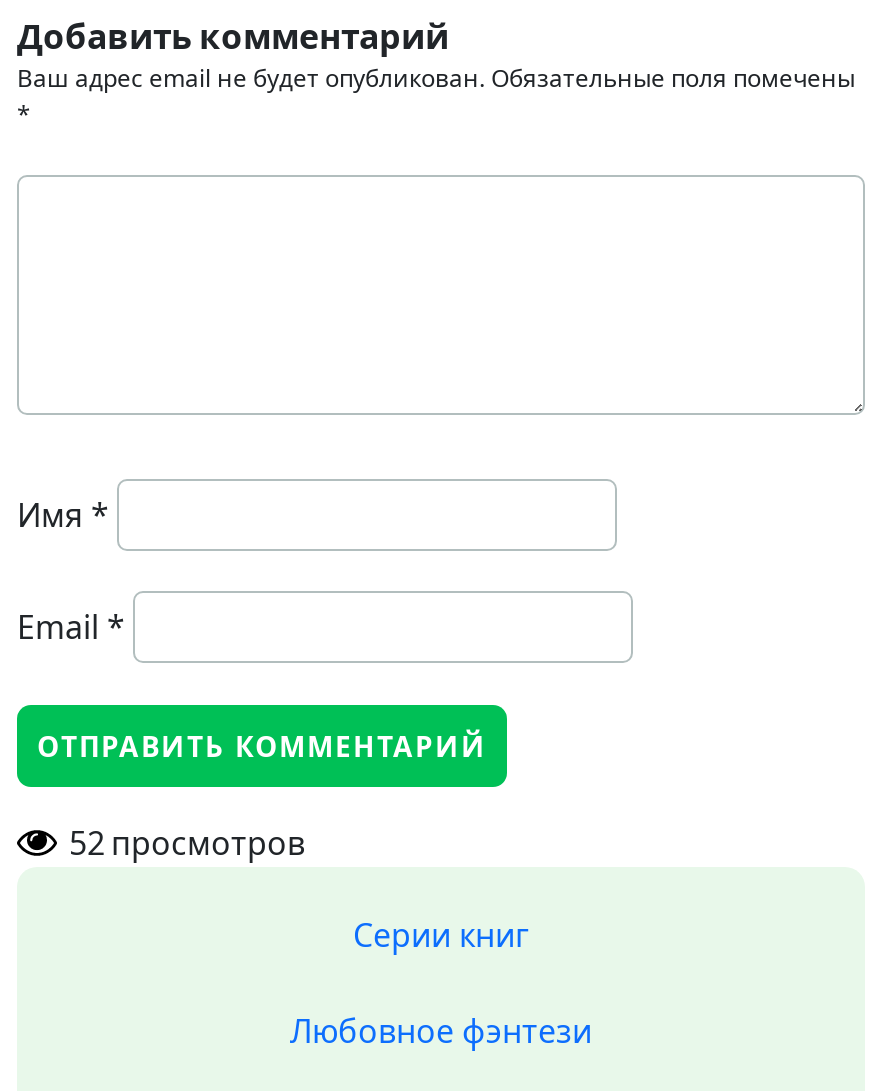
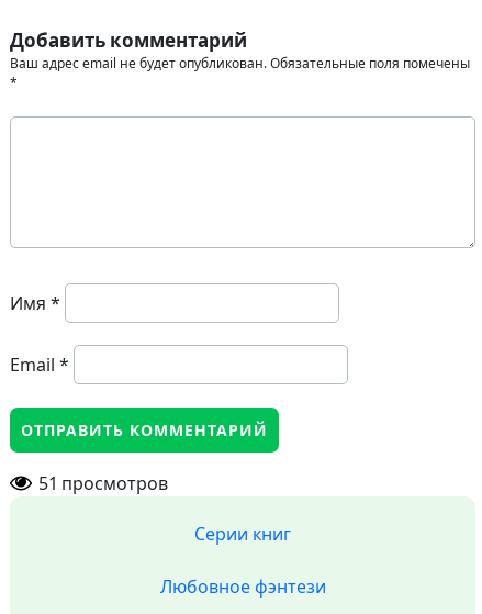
[69,821,305,865] 52 просмотров -> [38,471,168,495] 51 просмотров

